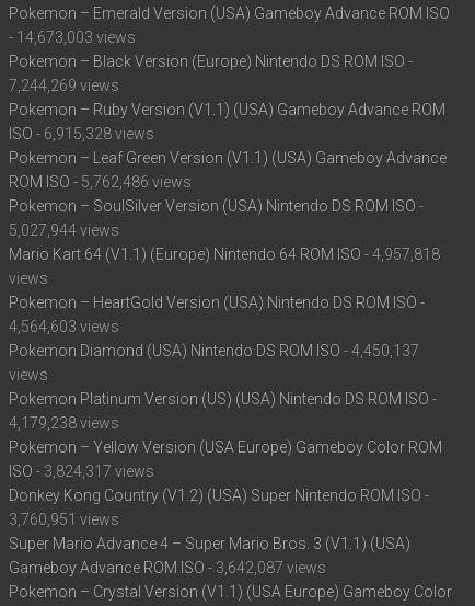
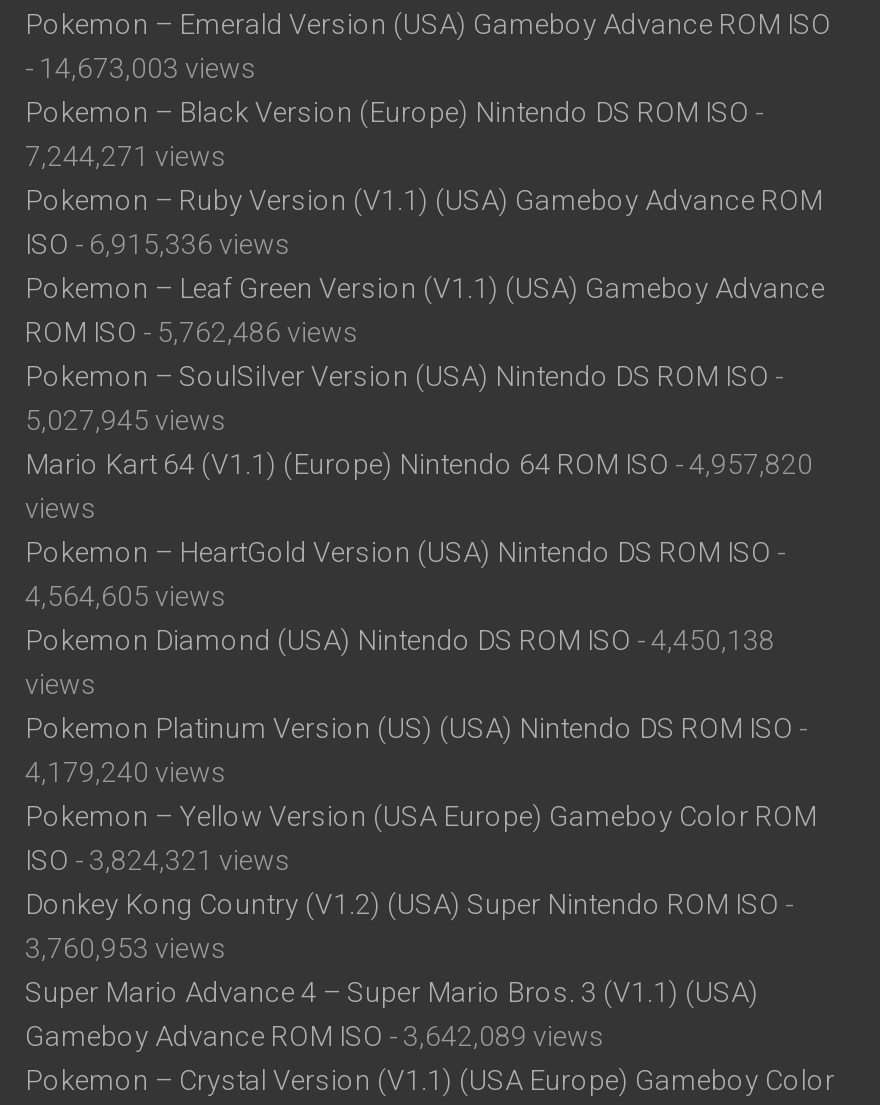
[9,77,119,94] 7,244,269 views -> [25,140,227,172] 7,244,271 views
[9,125,154,143] ISO - 6,915,328 views -> [25,228,291,260] ISO - 6,915,336 views
[9,222,119,239] 5,027,944 views -> [25,404,227,436] 5,027,945 views
[9,246,440,263] Mario Kart 64 (V1.1) (Europe) Nintendo 64 ROM ISO - 4,957,818 -> [25,448,813,480] Mario Kart 64 (V1.1) (Europe) Nintendo 64 ROM ISO - 4,957,820
[9,318,119,336] 4,564,603 views -> [25,580,227,612] 4,564,605 views
[9,342,419,360] Pokemon Diamond (USA) Nintendo DS ROM ISO - 4,450,137 -> [25,624,775,656] Pokemon Diamond (USA) Nintendo DS ROM ISO - 4,450,138
[9,414,119,432] 4,179,238 views -> [25,756,227,788] 4,179,240 views
[9,463,154,480] ISO - 3,824,317 views -> [25,844,291,876] ISO - 3,824,321 views
[9,511,119,528] 3,760,951 views -> [25,932,227,964] 3,760,953 views
[9,559,326,577] Gameboy Advance ROM ISO - 3,642,087 views -> [25,1020,605,1052] Gameboy Advance ROM ISO - 3,642,089 views

